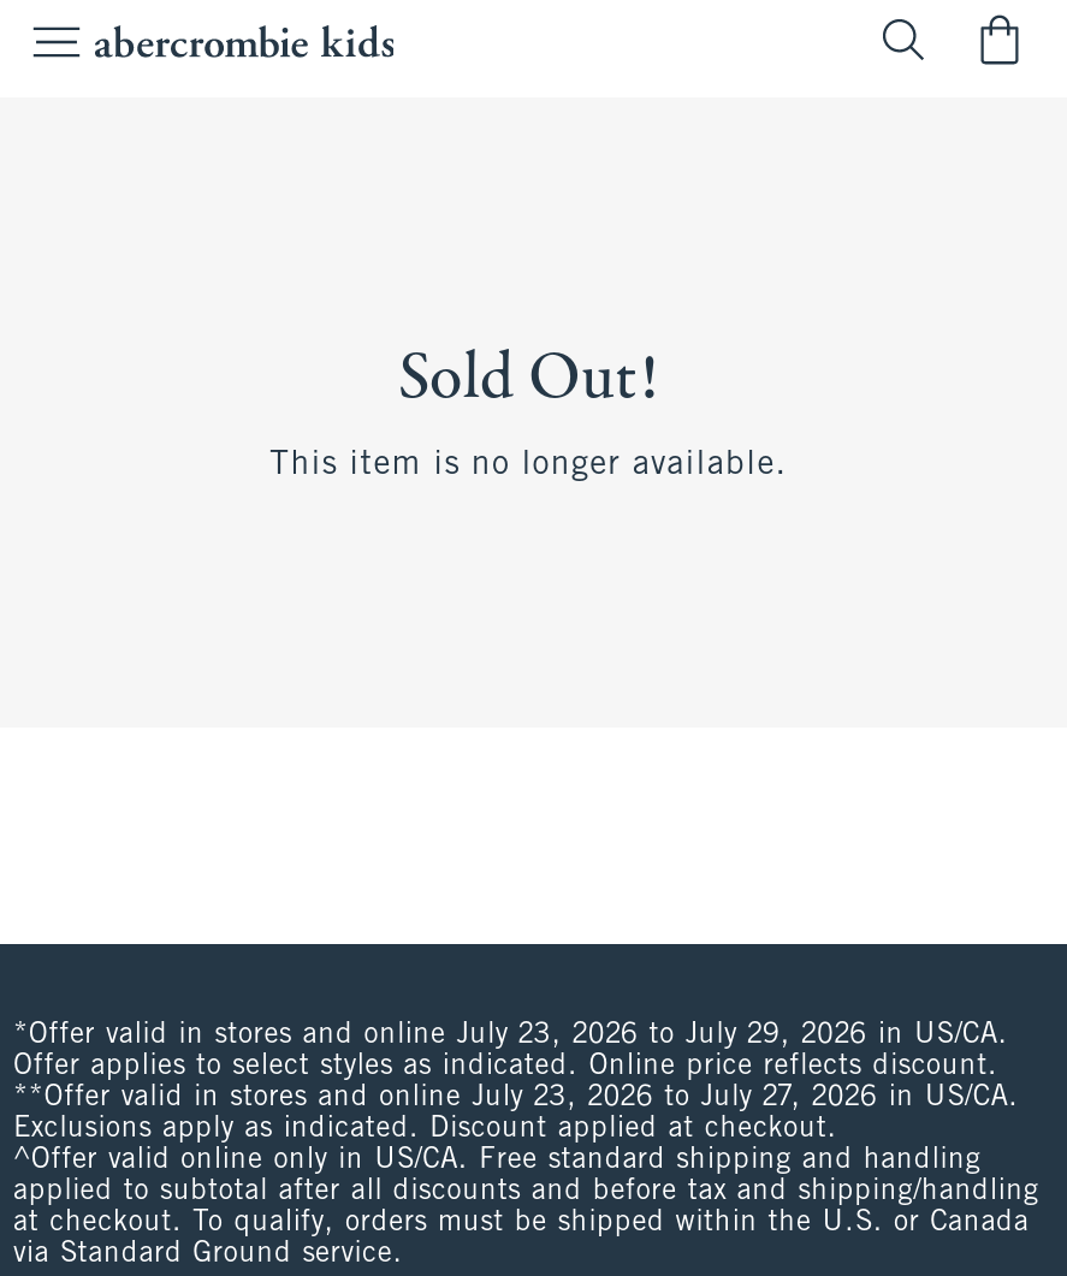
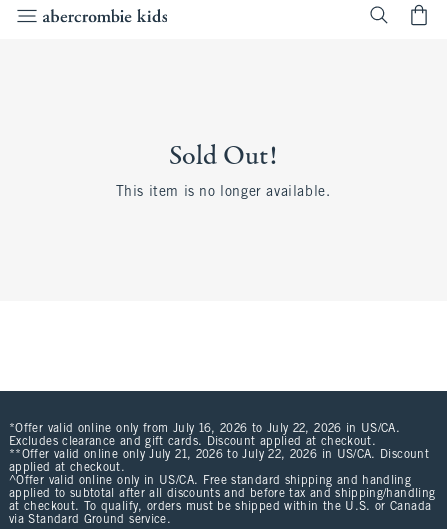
[13,1021,1019,1144] *Offer valid in stores and online July 23, 2026 to July 29, 2026 in US/CA. | Offer applies to select styles as indicated. Online price reflects discount. | **Offer valid in stores and online July 23, 2026 to July 27, 2026 in US/CA. | Exclusions apply as indicated. Discount applied at checkout. -> [9,423,429,474] *Offer valid online only from July 16, 2026 to July 22, 2026 in US/CA. | Excludes clearance and gift cards. Discount applied at checkout. | **Offer valid online only July 21, 2026 to July 22, 2026 in US/CA. Discount | applied at checkout.

